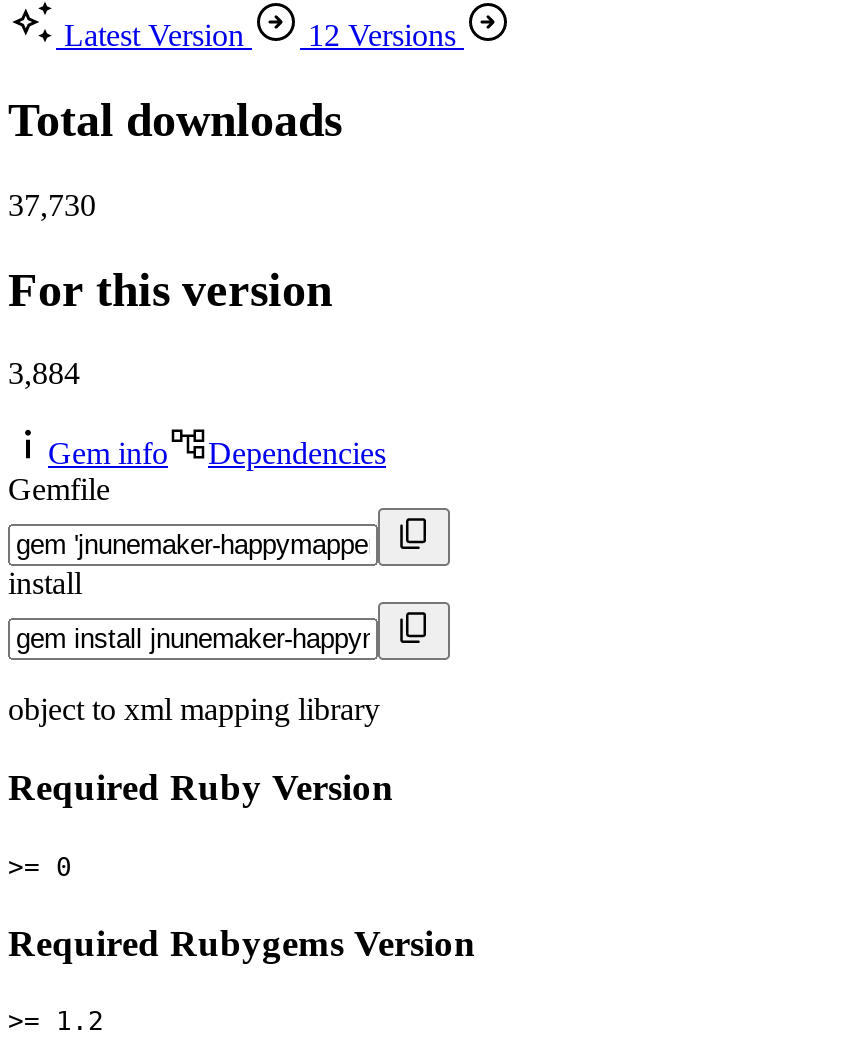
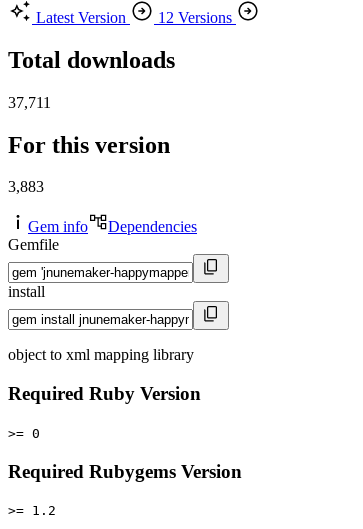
[8,187,96,221] 37,730 -> [8,94,51,111] 37,711
[8,357,80,391] 3,884 -> [8,178,44,195] 3,883

